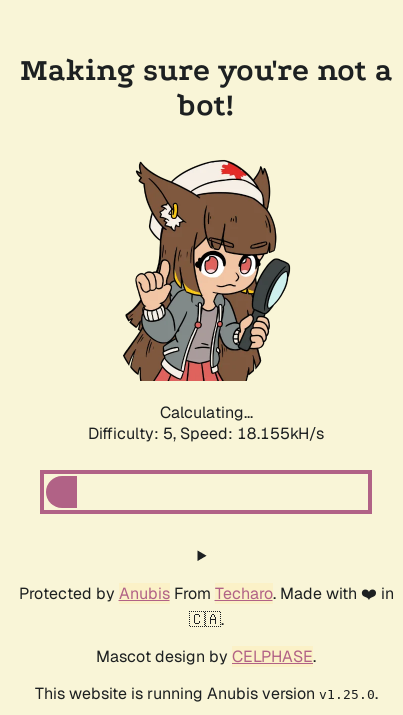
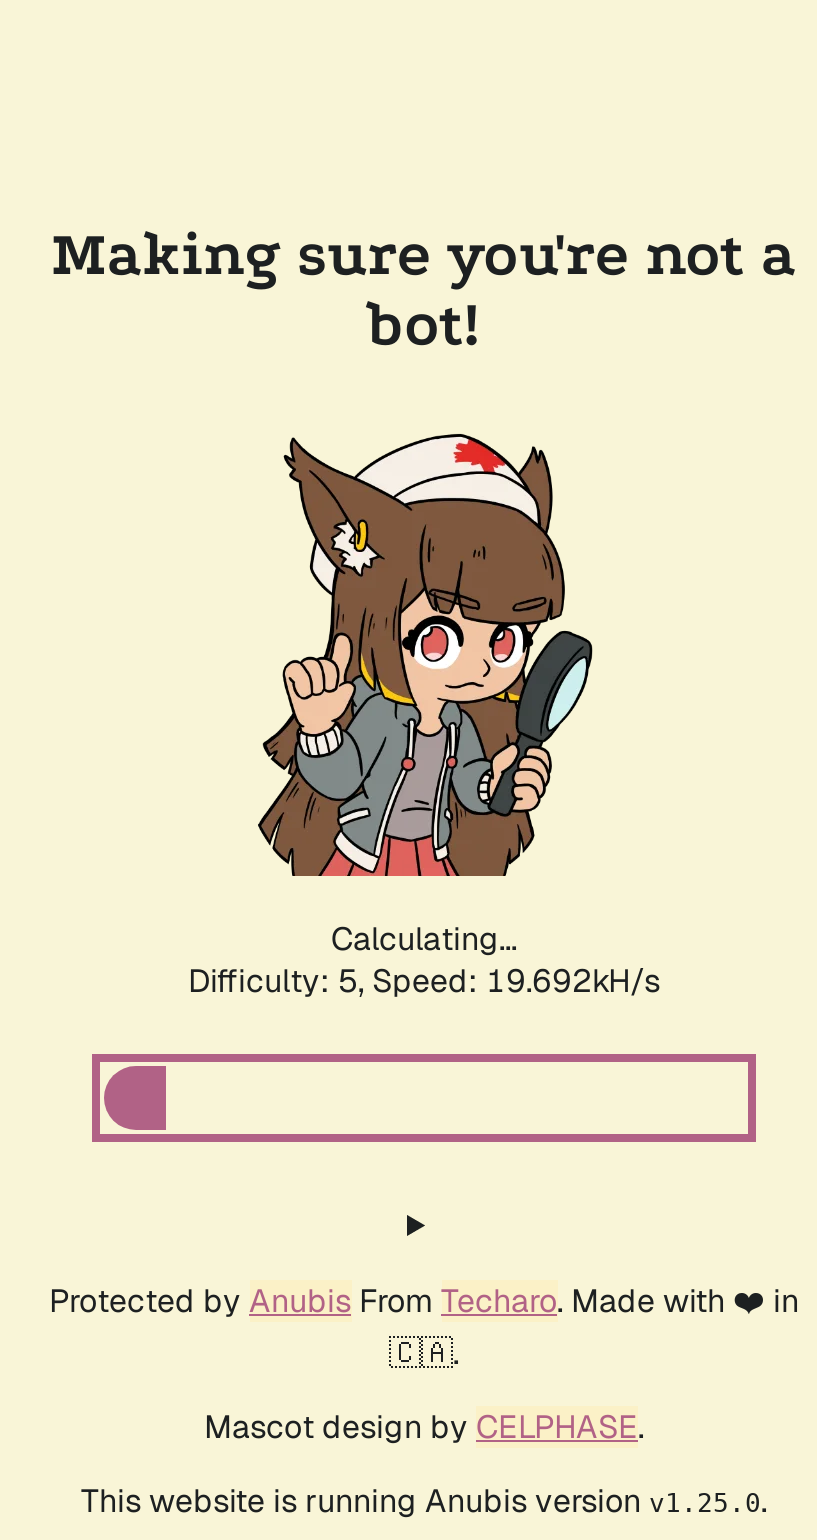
[88,423,324,444] Difficulty: 5, Speed: 18.155kH/s -> [188,960,660,1002] Difficulty: 5, Speed: 19.692kH/s

